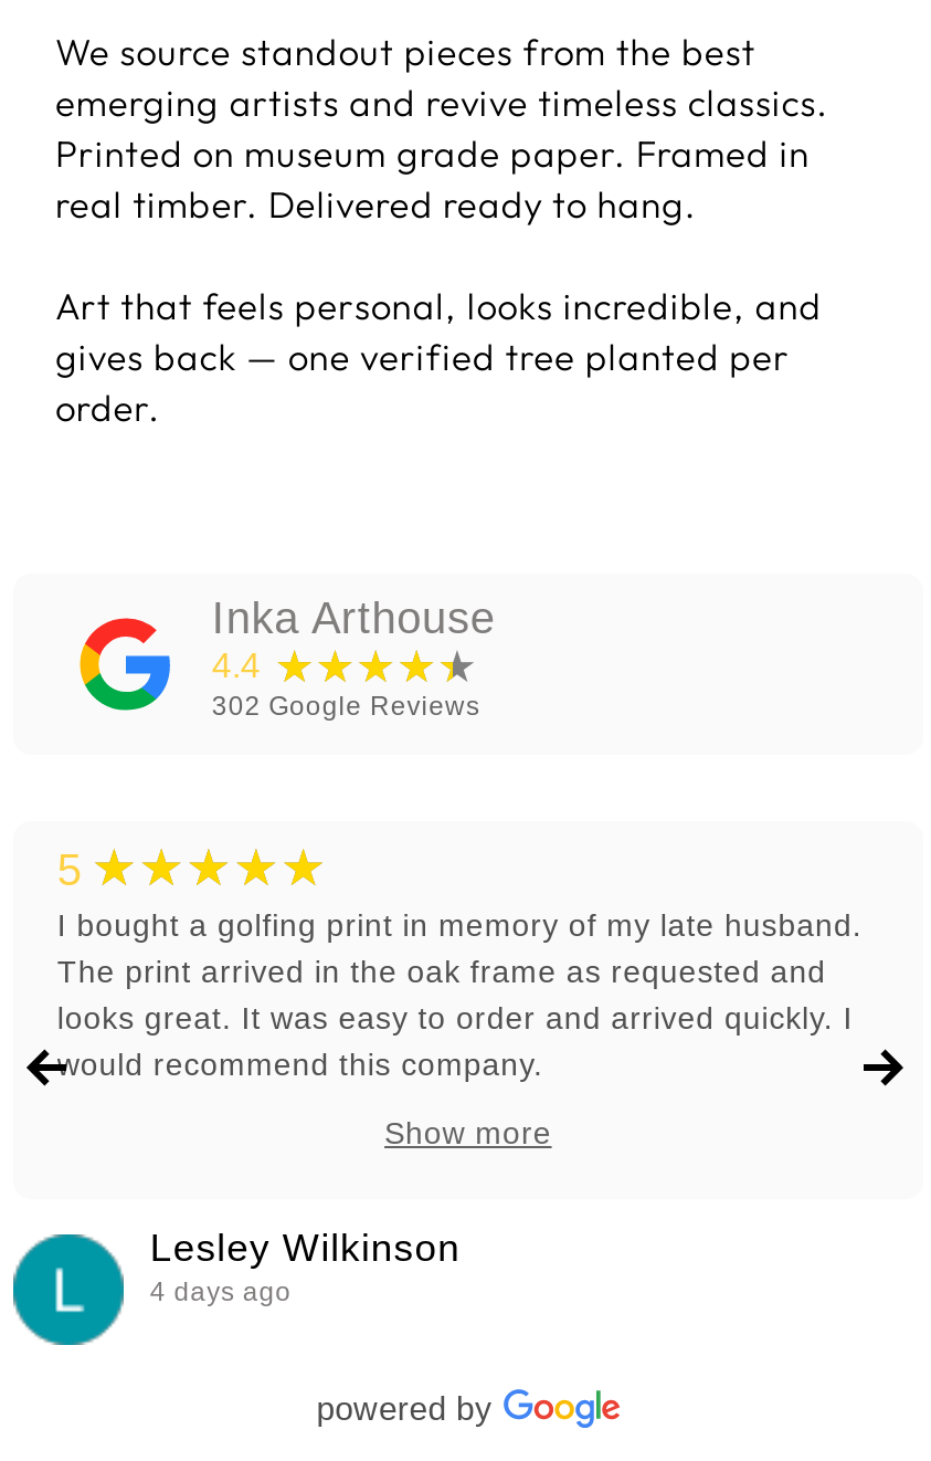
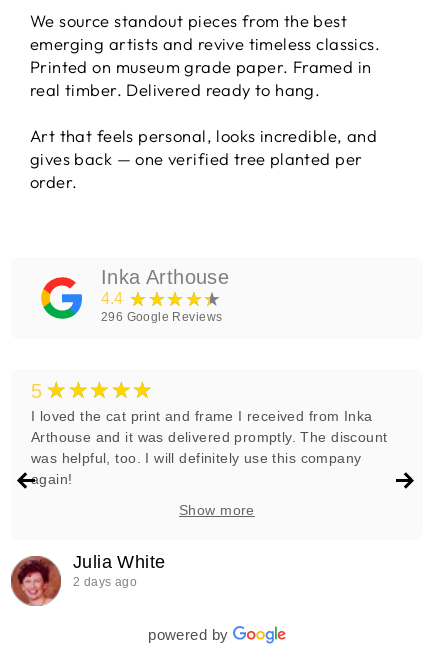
[212,691,480,722] 302 Google Reviews -> [101,310,222,324] 296 Google Reviews
[57,908,862,1082] I bought a golfing print in memory of my late husband. | The print arrived in the oak frame as requested and | looks great. It was easy to order and arrived quickly. I | would recommend this company. -> [31,408,387,487] I loved the cat print and frame I received from Inka | Arthouse and it was delivered promptly. The discount | was helpful, too. I will definitely use this company | again!
[11,1226,461,1347] [image] | Lesley Wilkinson | 4 days ago -> [10,552,165,607] [image] | Julia White | 2 days ago

